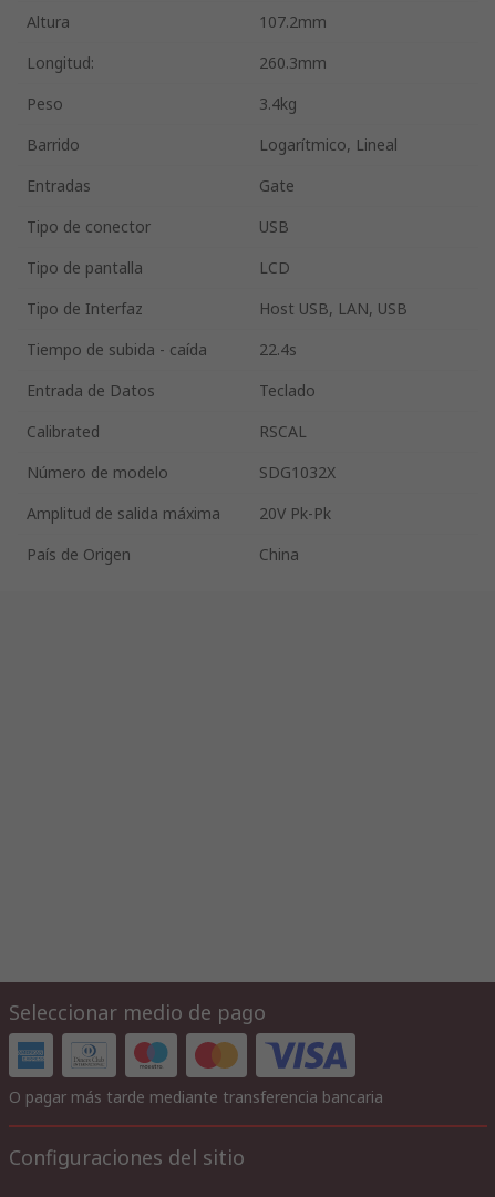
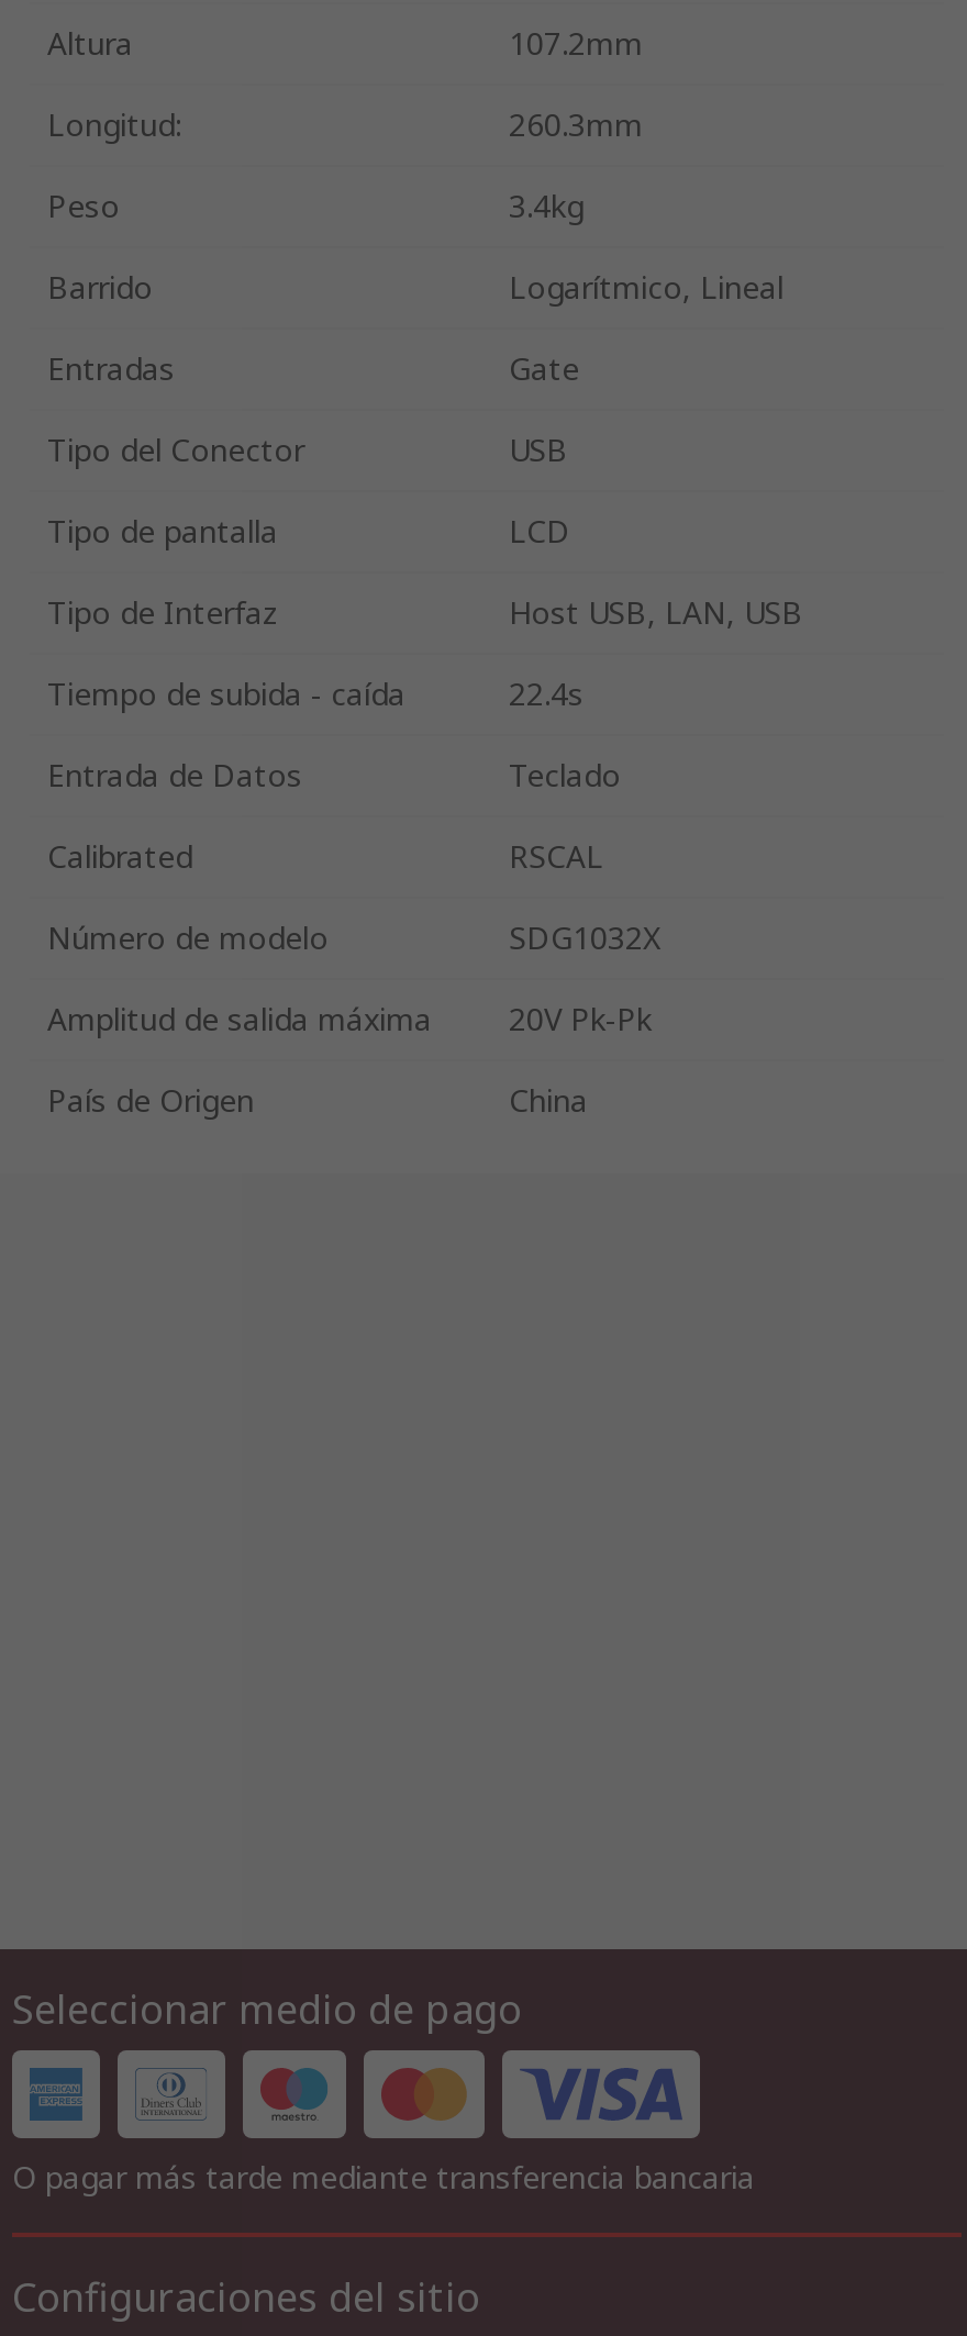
[27,216,151,237] Tipo de conector -> [47,428,304,470] Tipo del Conector

